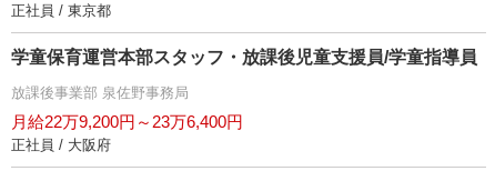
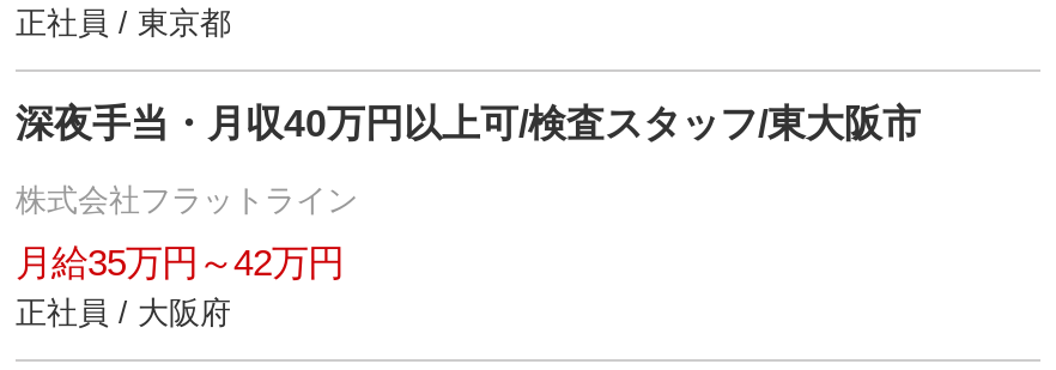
[11,48,477,67] 学童保育運営本部スタッフ・放課後児童支援員/学童指導員 -> [16,104,921,144] 深夜手当・月収40万円以上可/検査スタッフ/東大阪市
[11,85,189,101] 放課後事業部 泉佐野事務局 -> [16,183,358,219] 株式会社フラットライン
[11,112,243,131] 月給22万9,200円～23万6,400円 -> [16,243,344,283] 月給35万円～42万円

